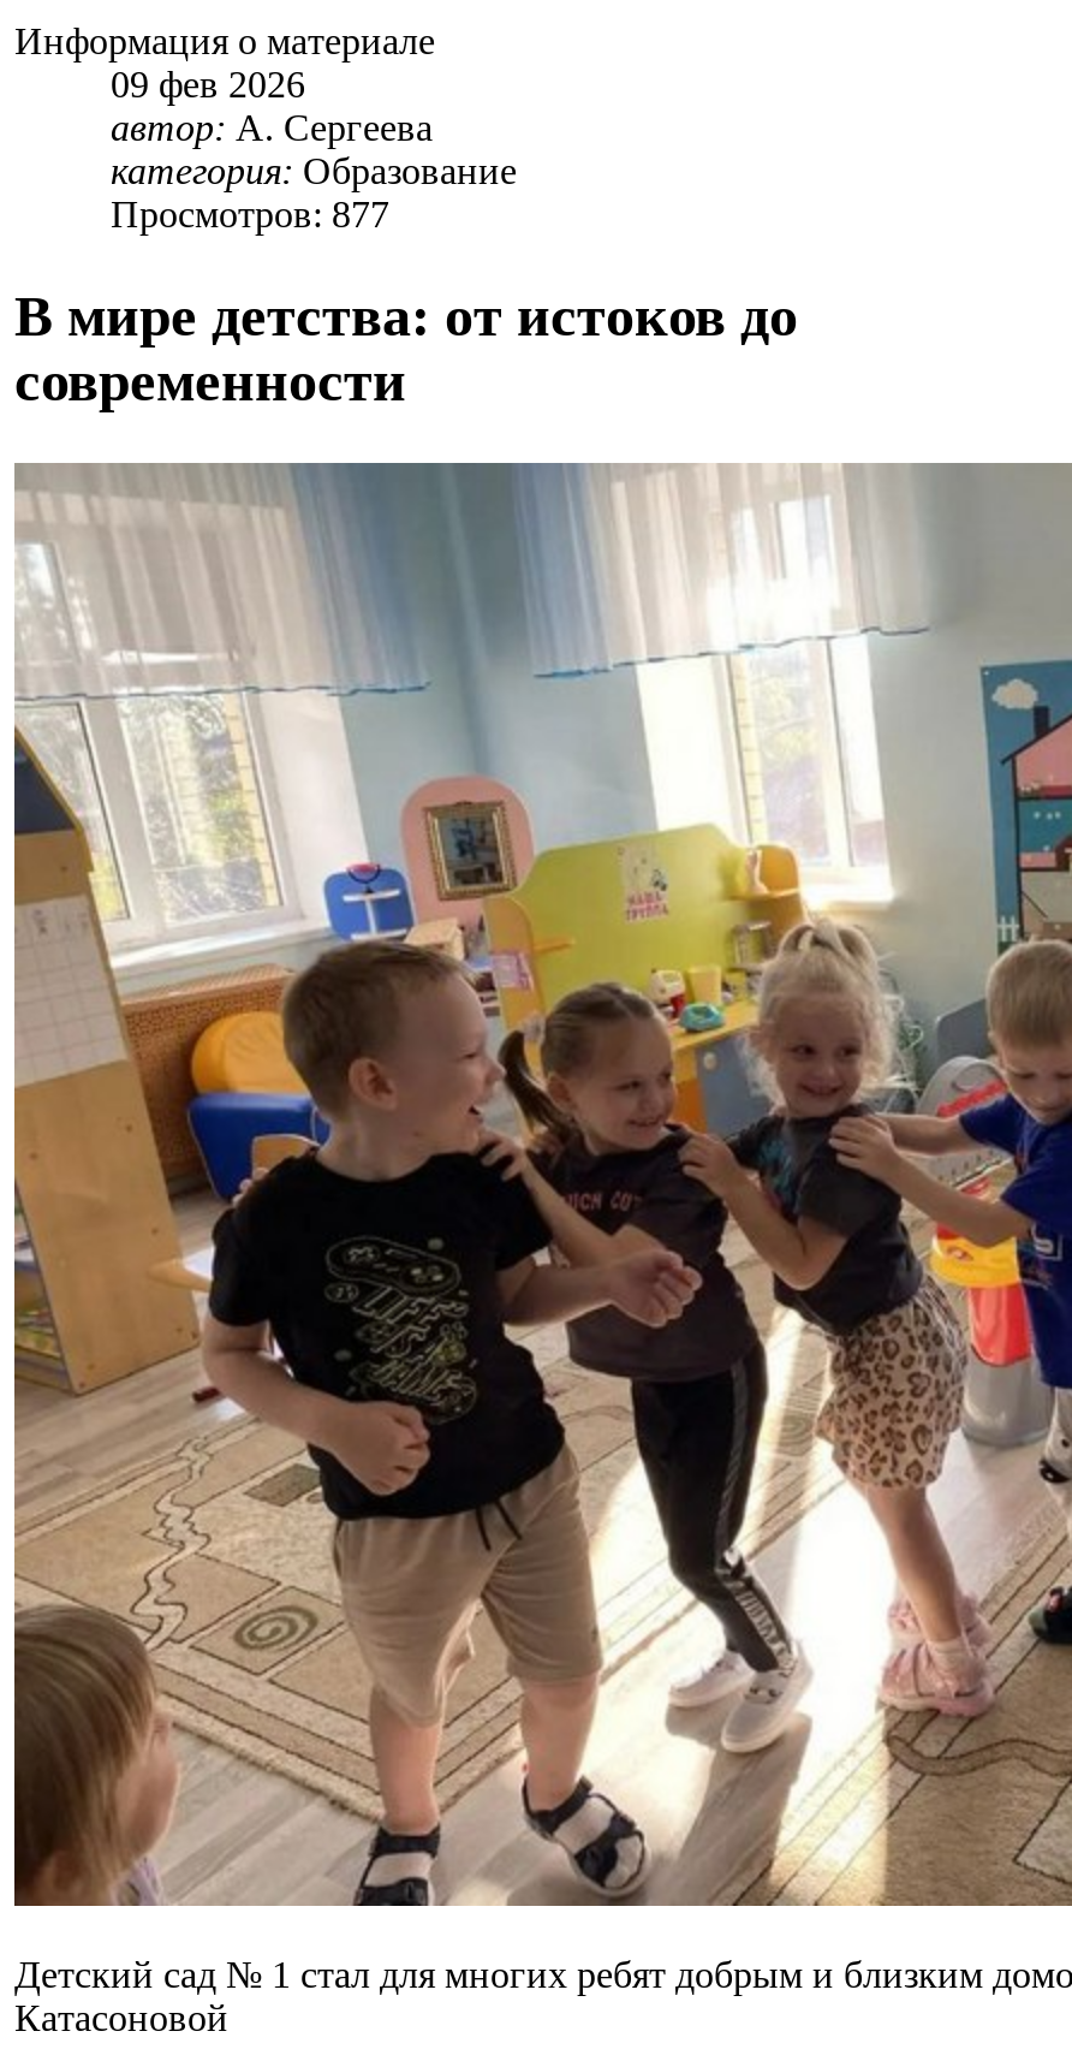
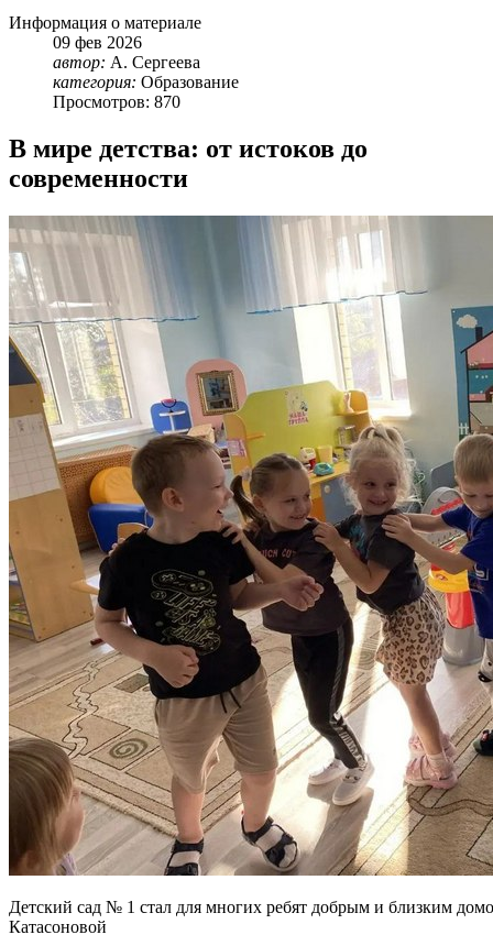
[111,195,389,235] Просмотров: 877 -> [53,93,180,112] Просмотров: 870

